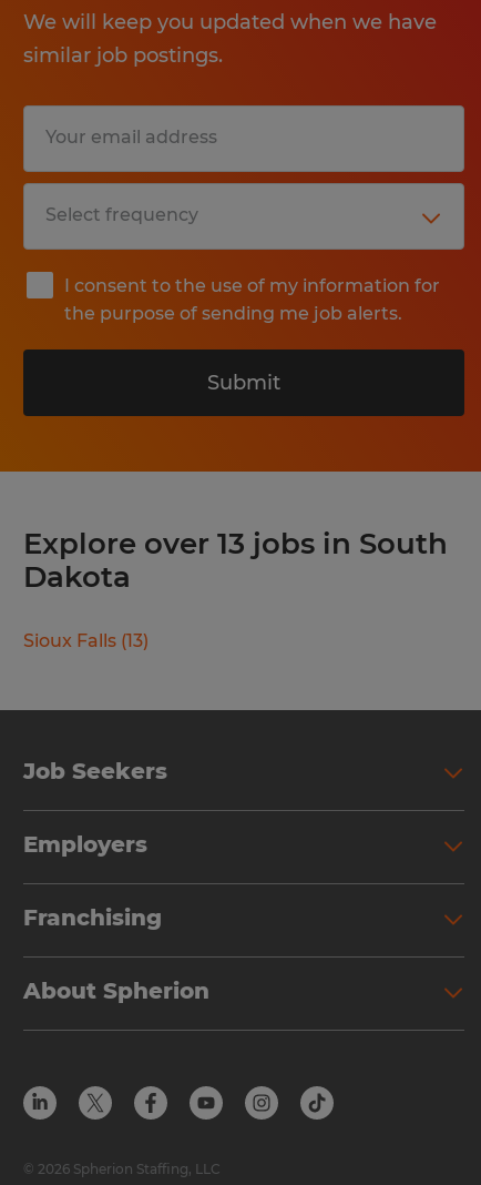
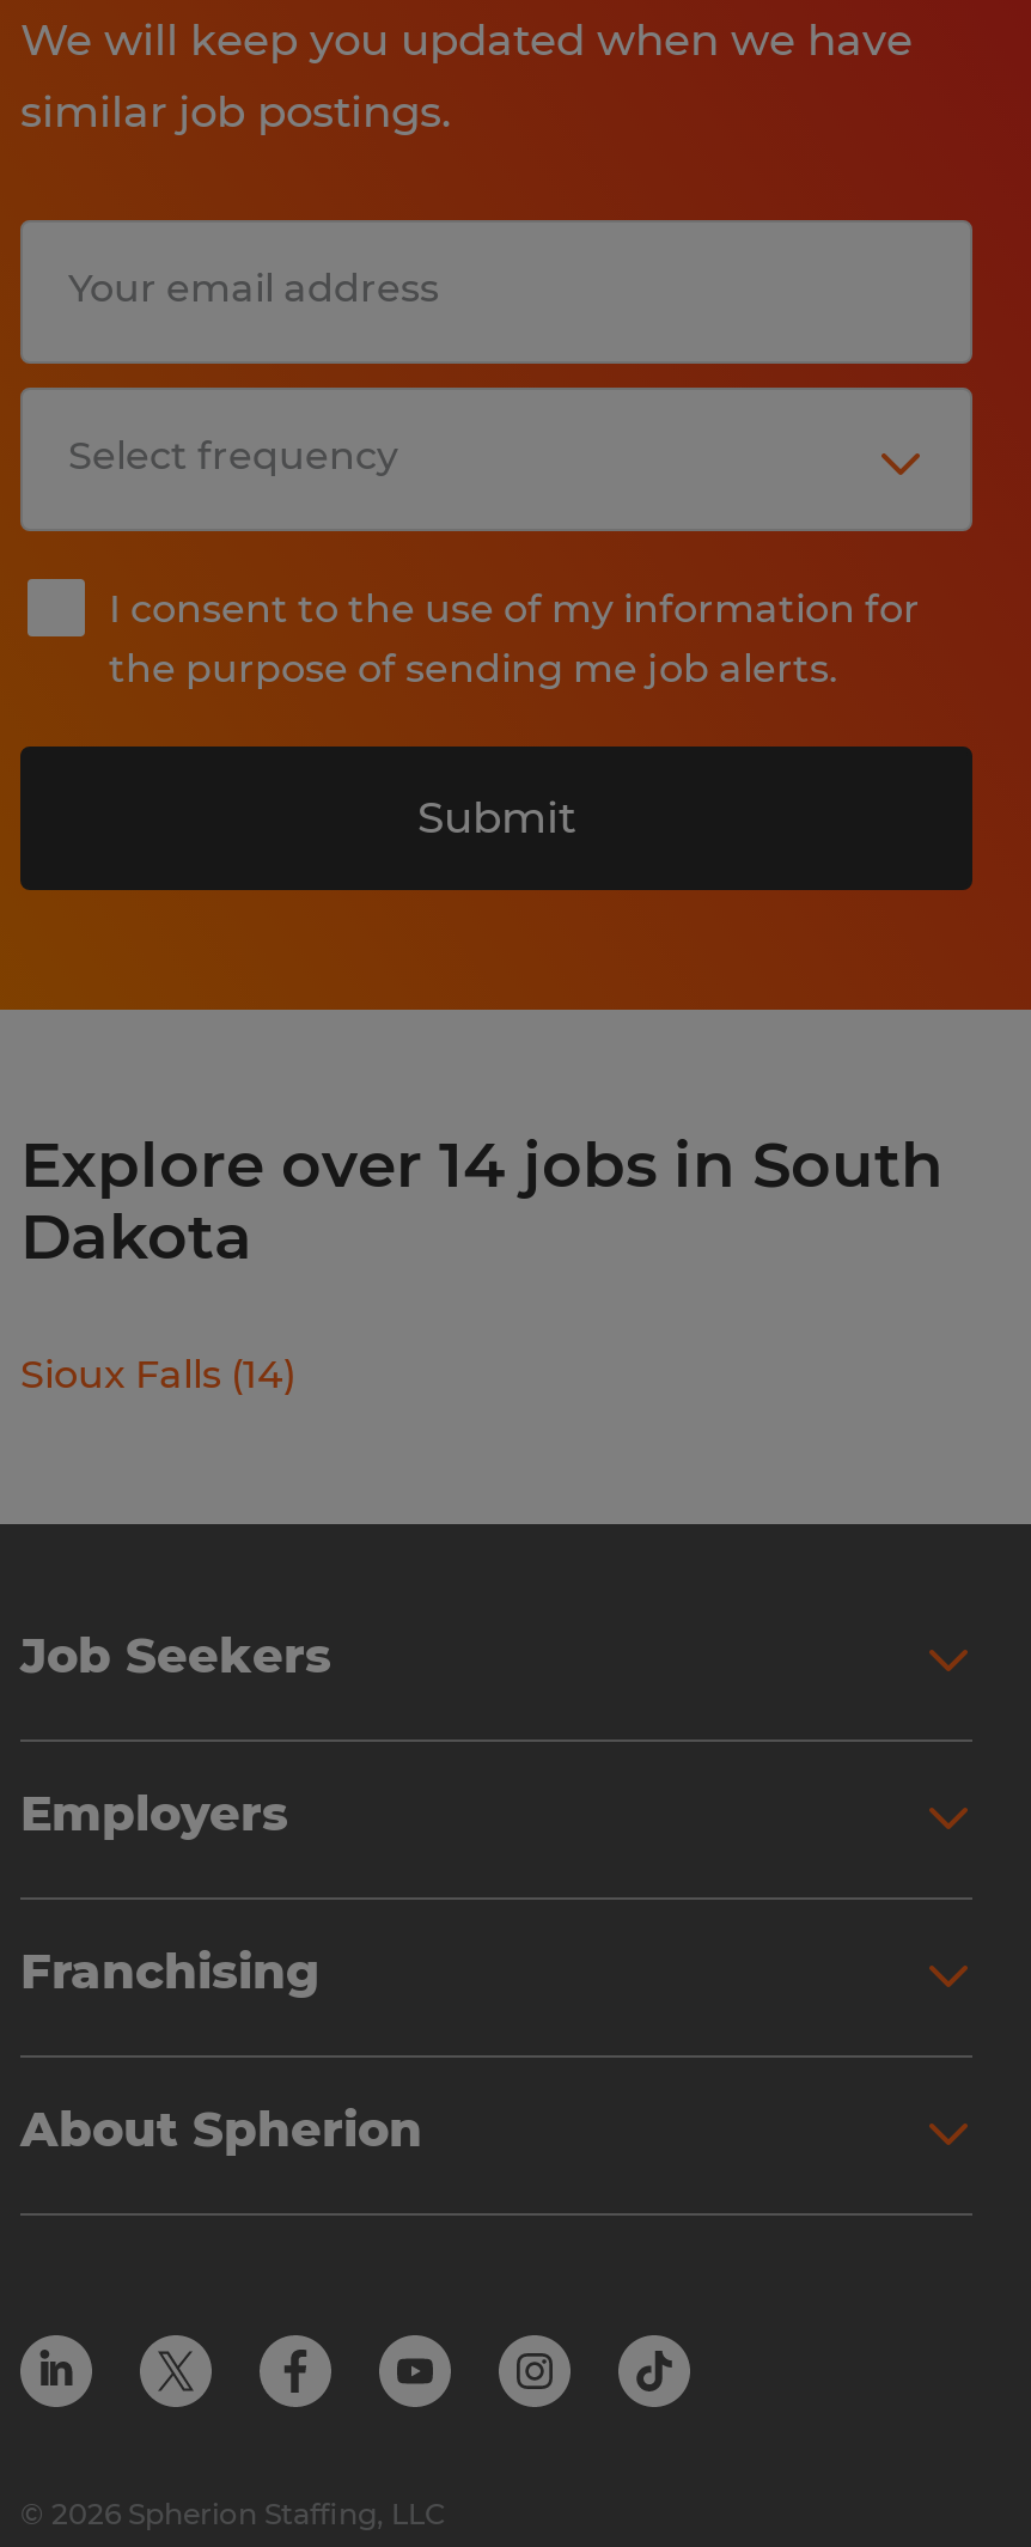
[23,526,448,561] Explore over 13 jobs in South -> [20,1127,944,1204] Explore over 14 jobs in South
[23,630,149,651] Sioux Falls (13) -> [20,1352,295,1397] Sioux Falls (14)

